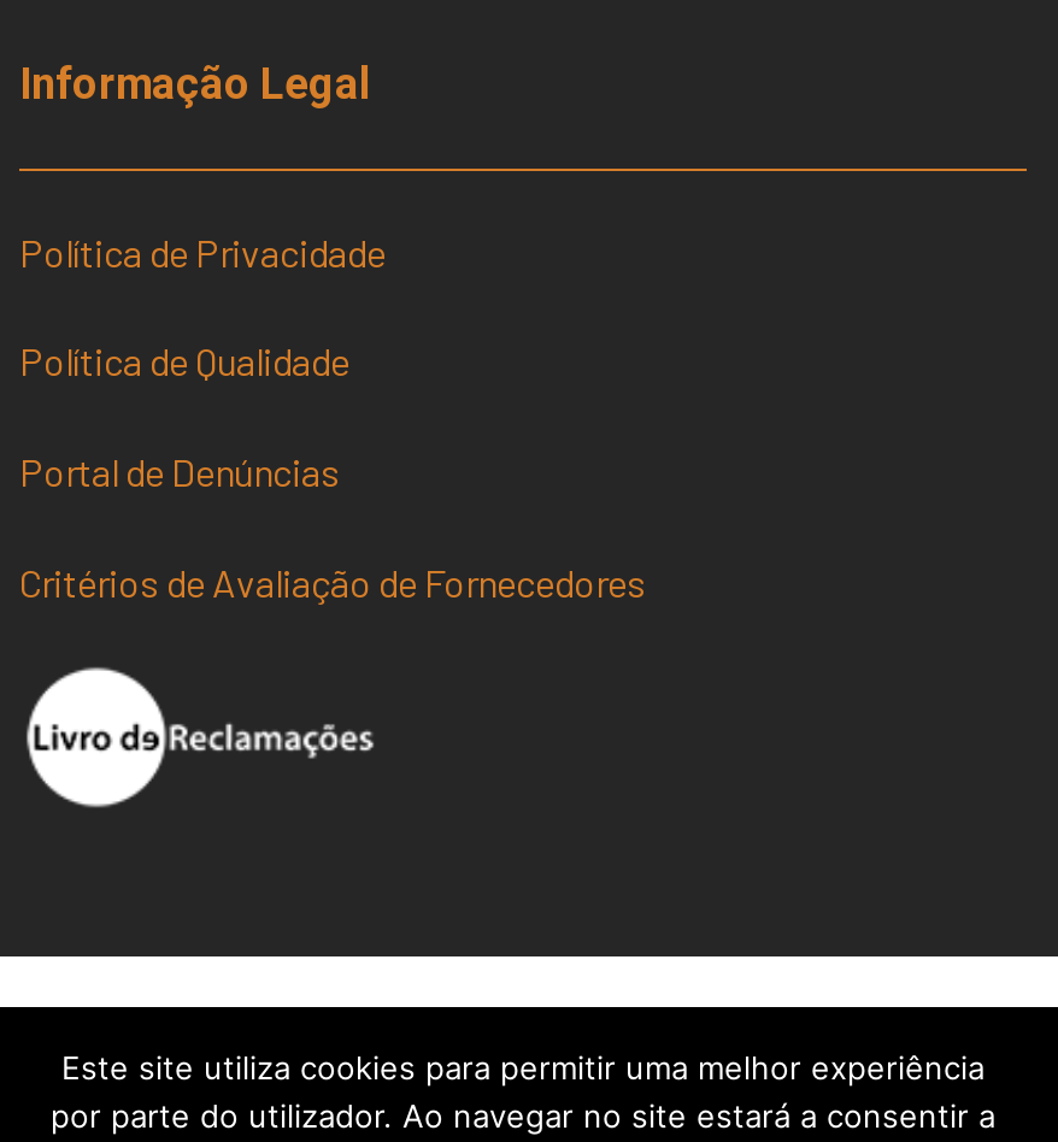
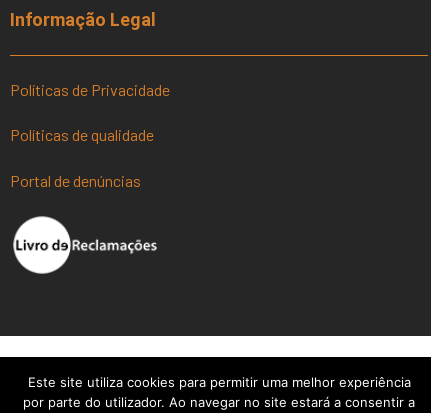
[19,228,646,605] Política de Privacidade | Política de Qualidade | Portal de Denúncias | Critérios de Avaliação de Fornecedores -> [10,80,170,190] Políticas de Privacidade | Políticas de qualidade | Portal de denúncias

